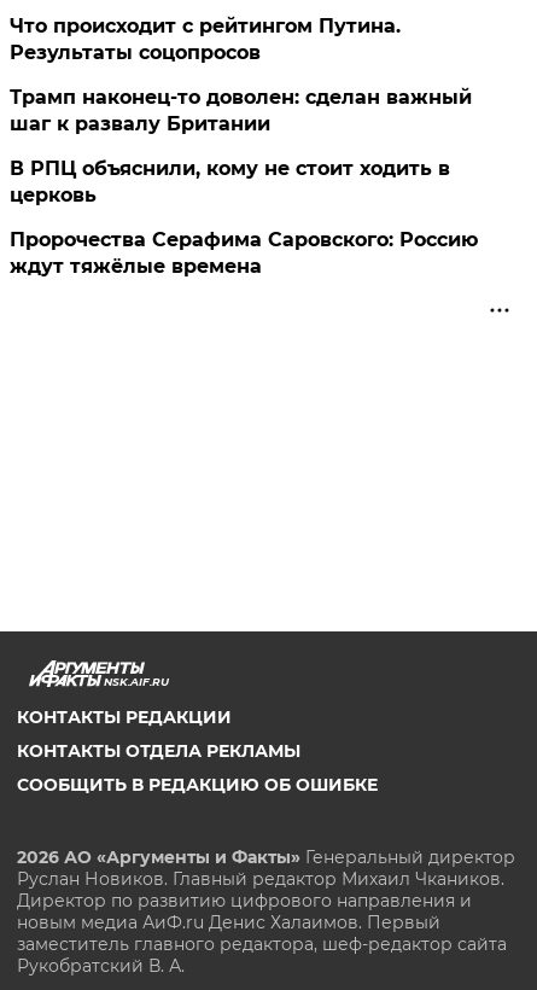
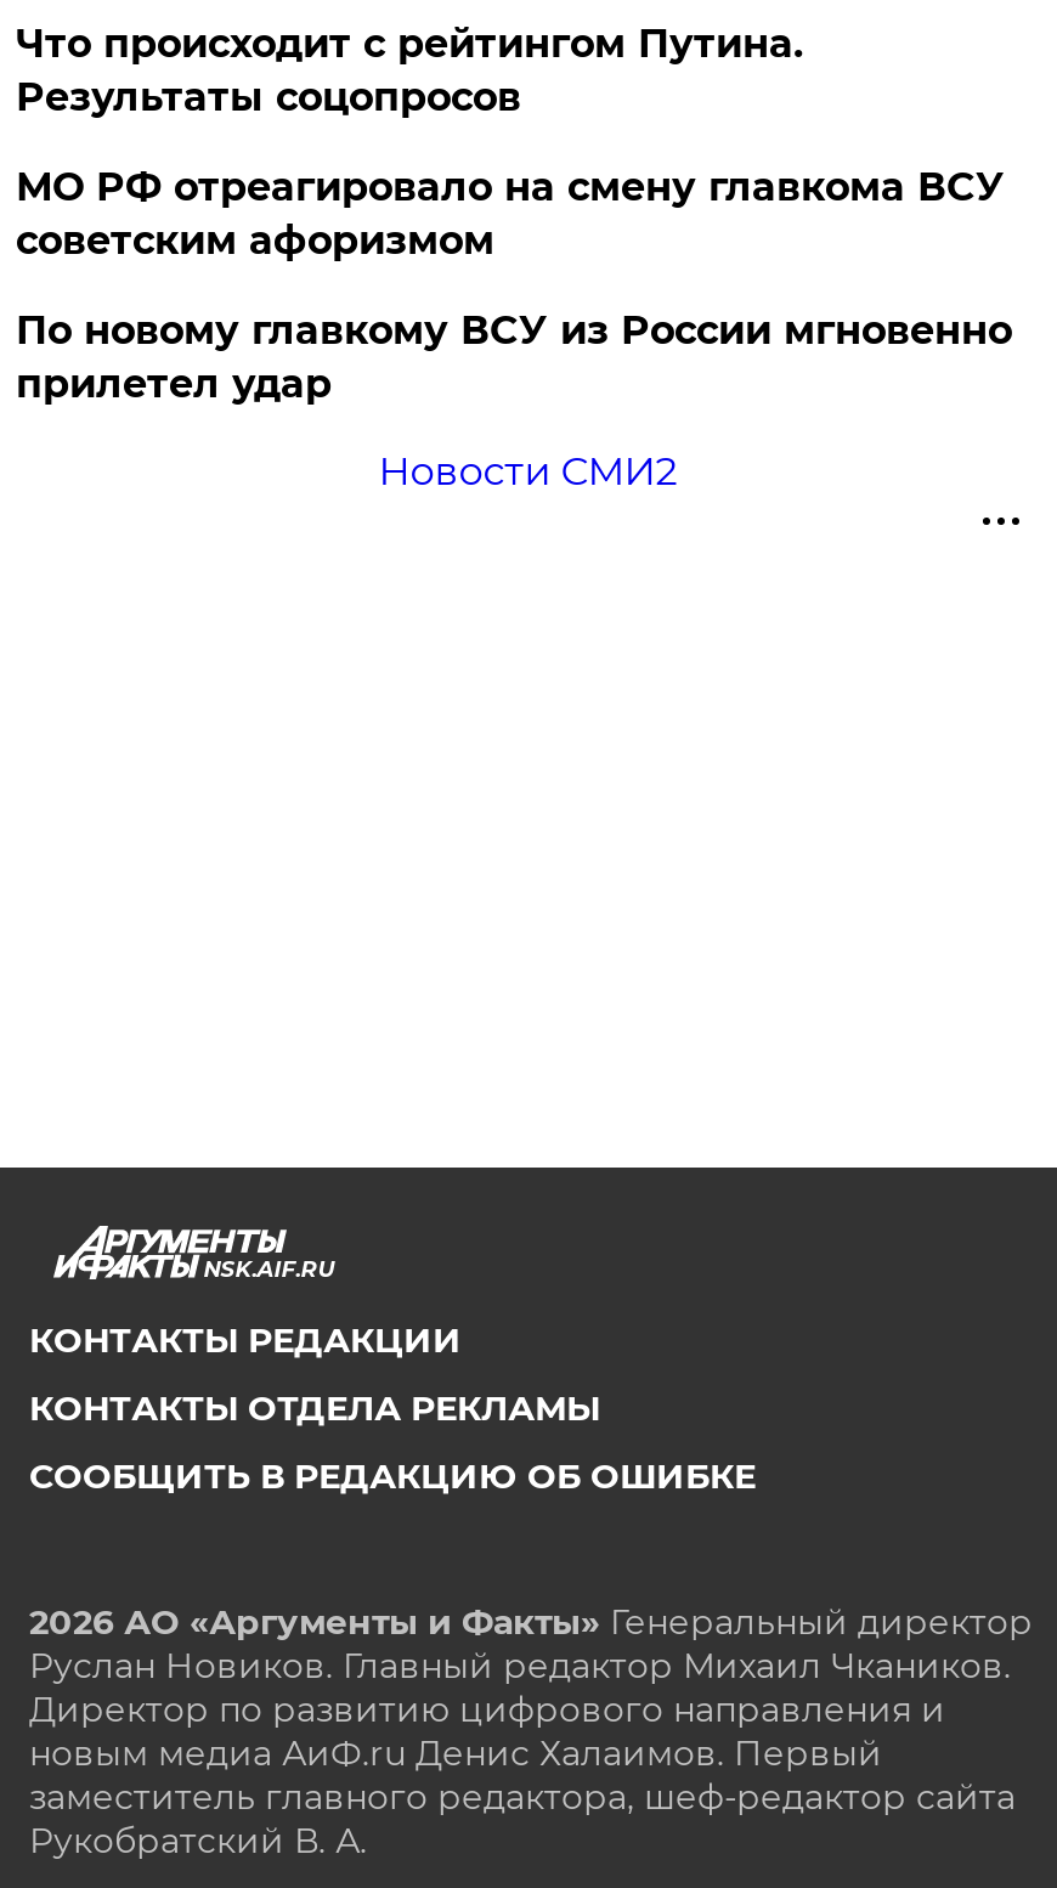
[10,86,472,135] Трамп наконец-то доволен: сделан важный | шаг к развалу Британии -> [16,164,1005,263] МО РФ отреагировало на смену главкома ВСУ | советским афоризмом
[10,157,451,206] В РПЦ объяснили, кому не стоит ходить в | церковь -> [16,307,1012,407] По новому главкому ВСУ из России мгновенно | прилетел удар
[10,228,478,278] Пророчества Серафима Саровского: Россию | ждут тяжёлые времена -> [378,448,677,494] Новости СМИ2

